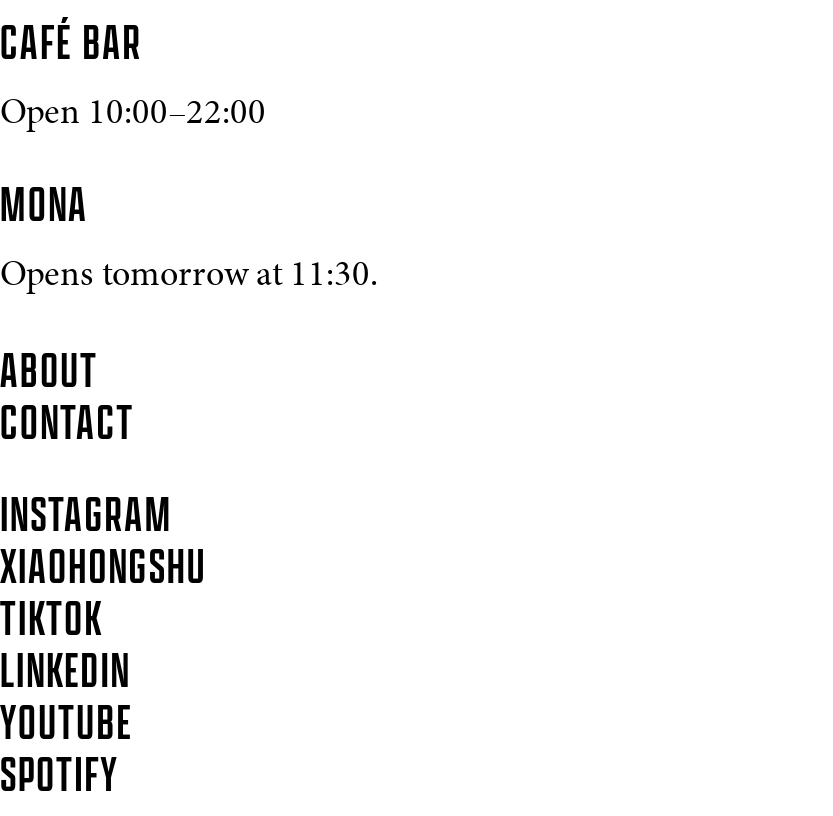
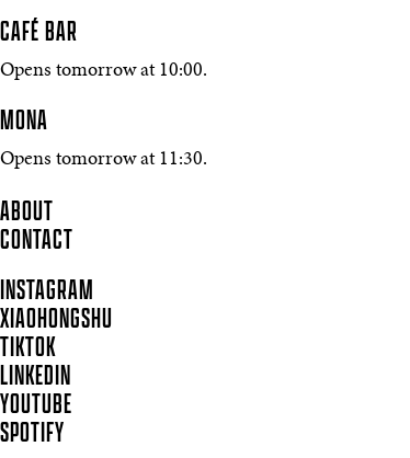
[0,96,266,132] Open 10:00–22:00 -> [0,61,207,81] Opens tomorrow at 10:00.

